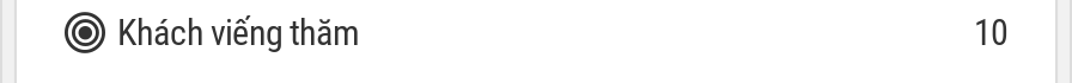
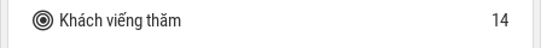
[974,13,1007,55] 10 -> [491,9,508,31] 14

